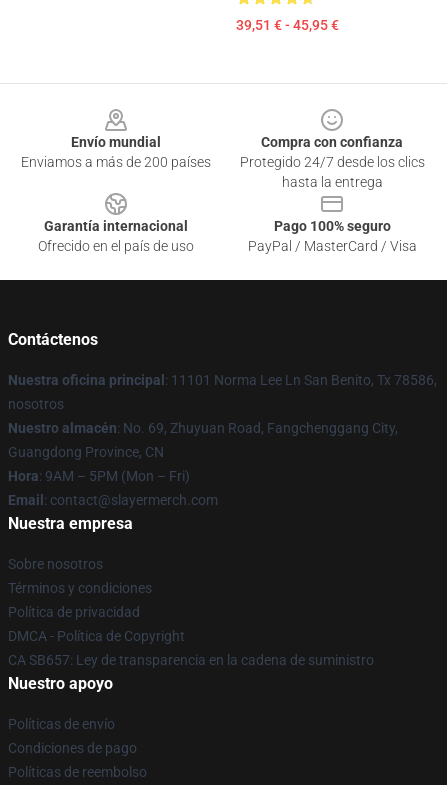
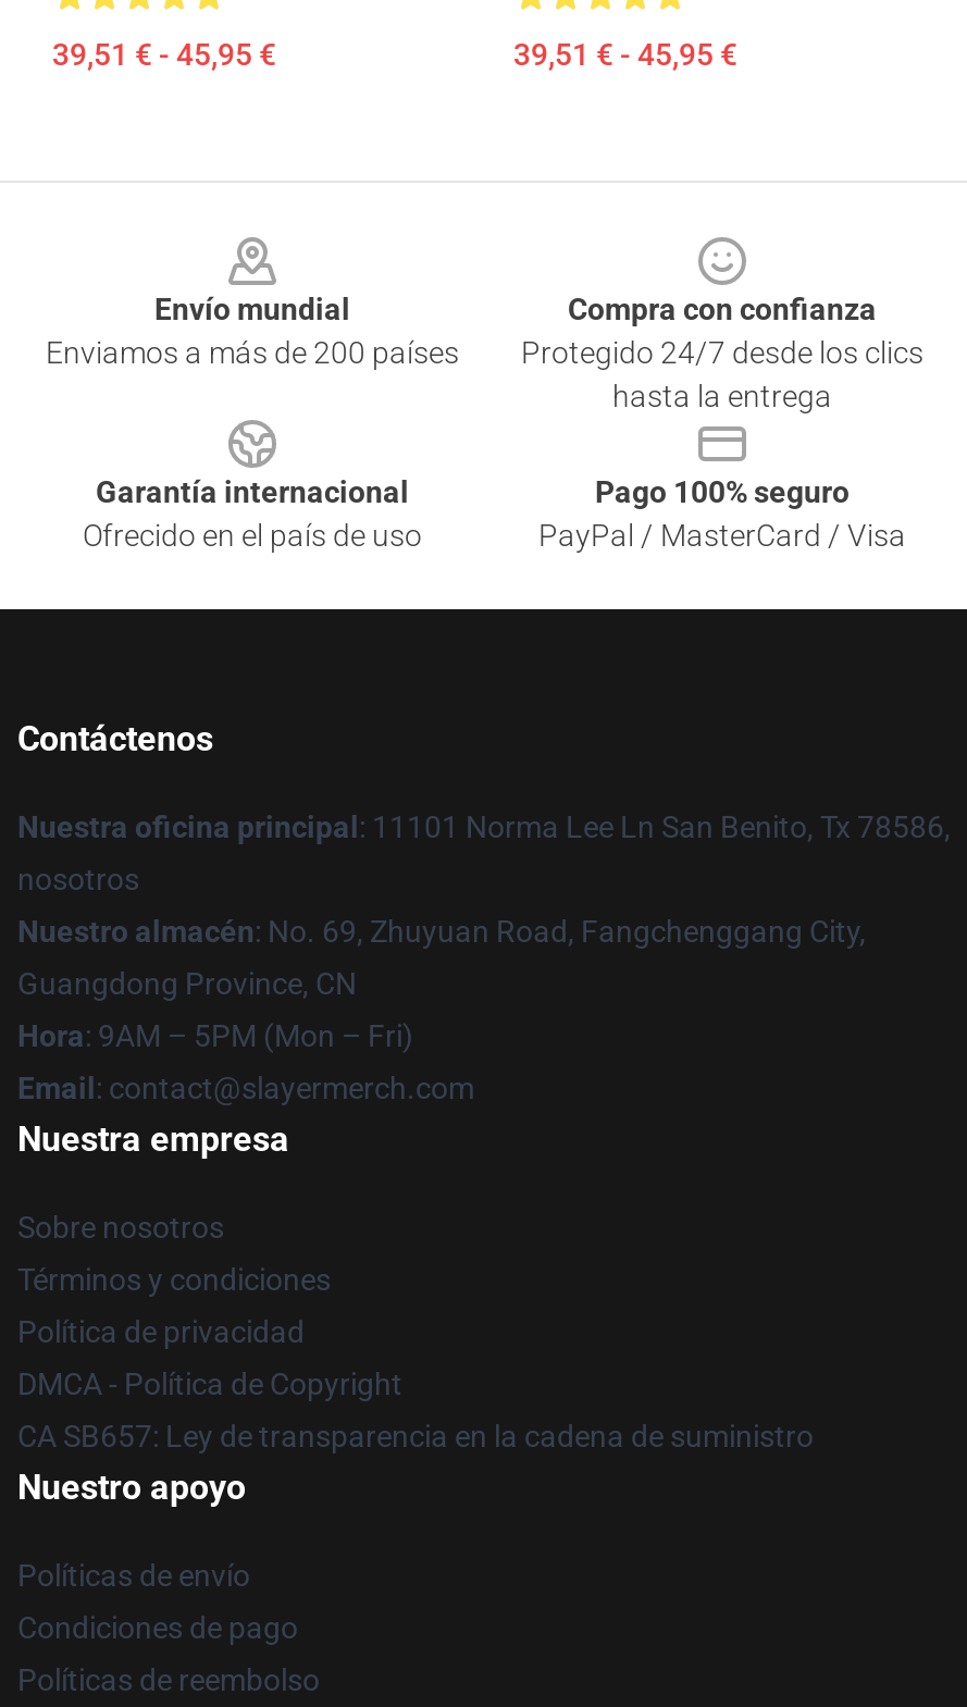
none -> [52,37,276,72] 39,51 € - 45,95 €

